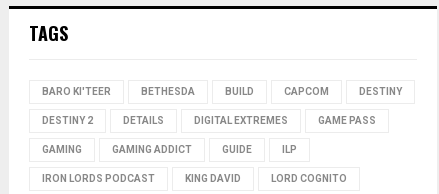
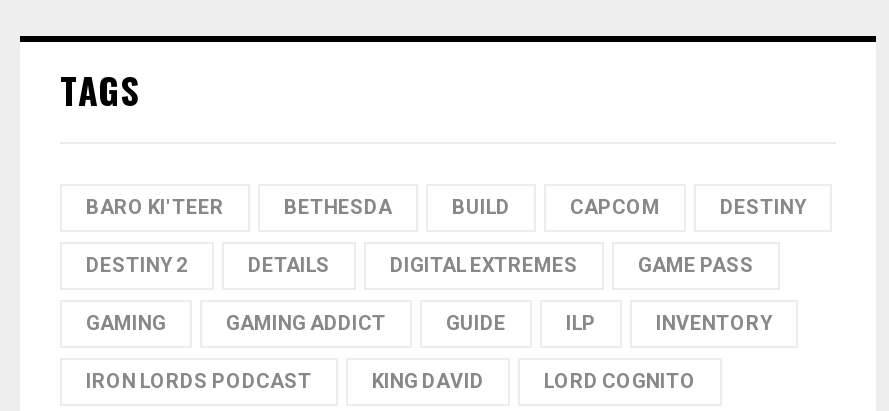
none -> [656,311,772,333] INVENTORY

